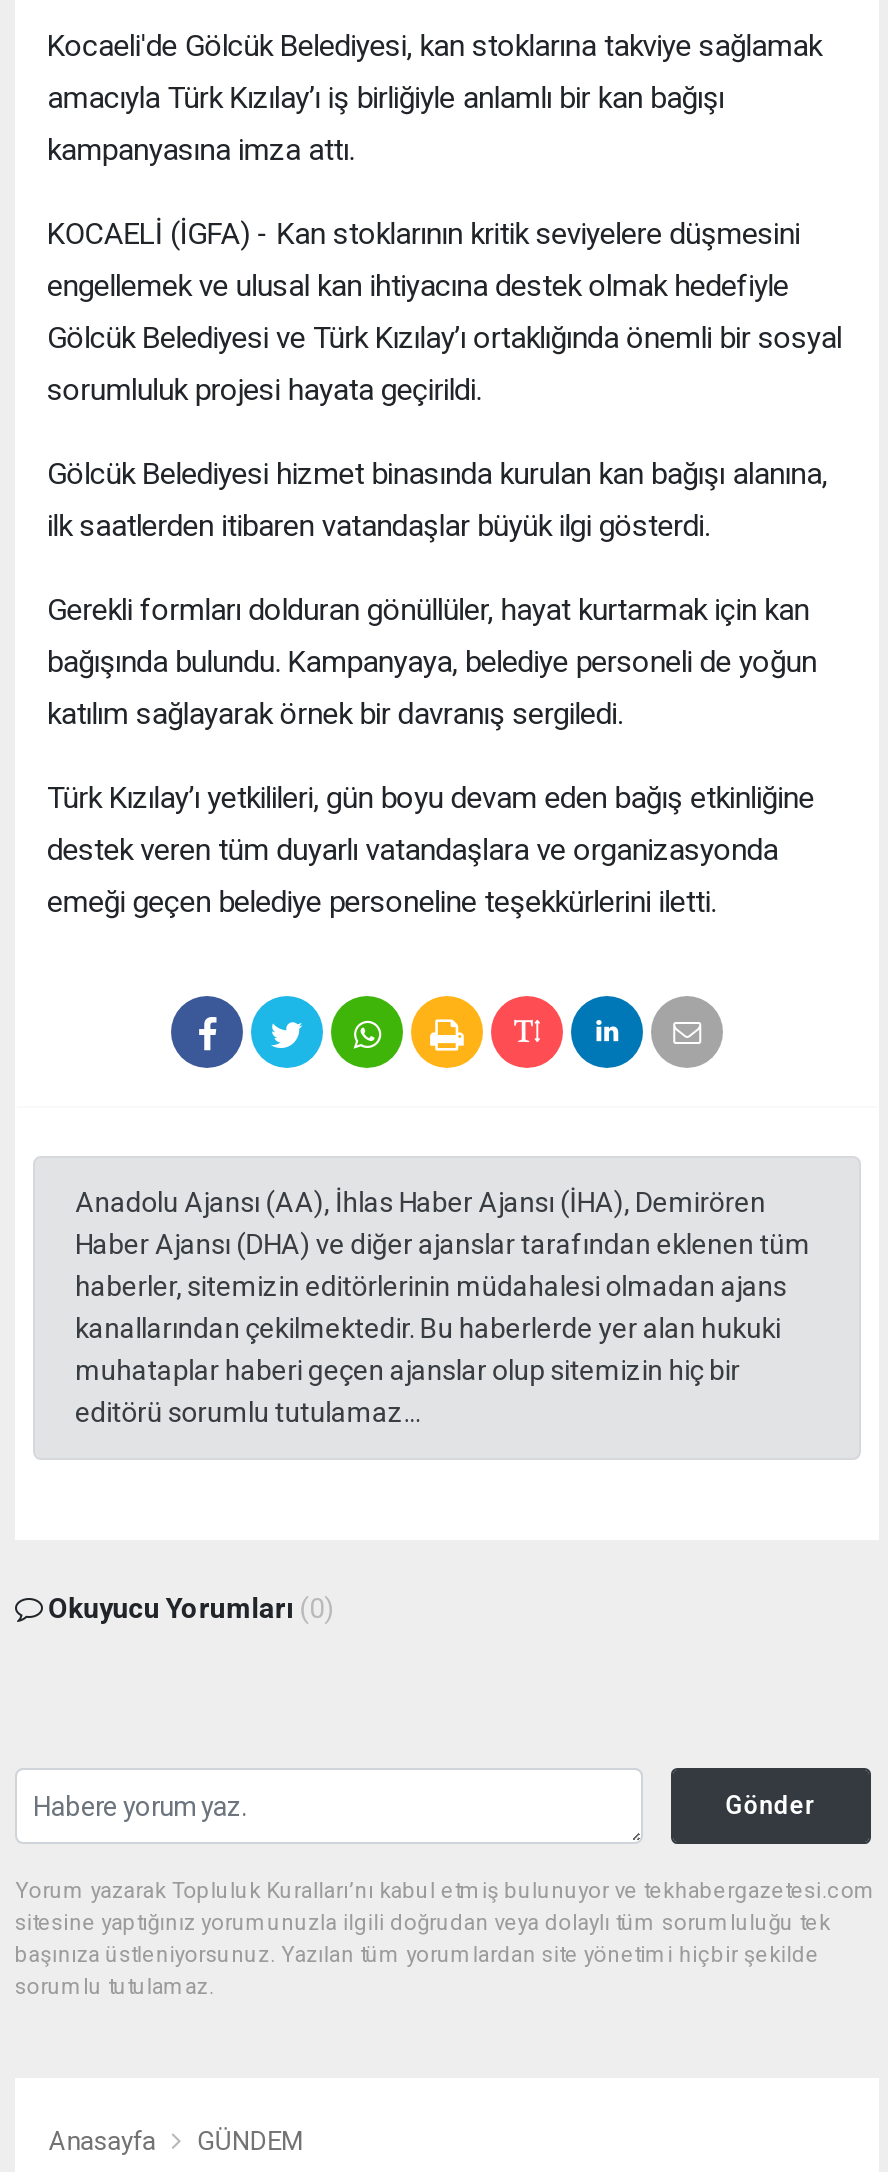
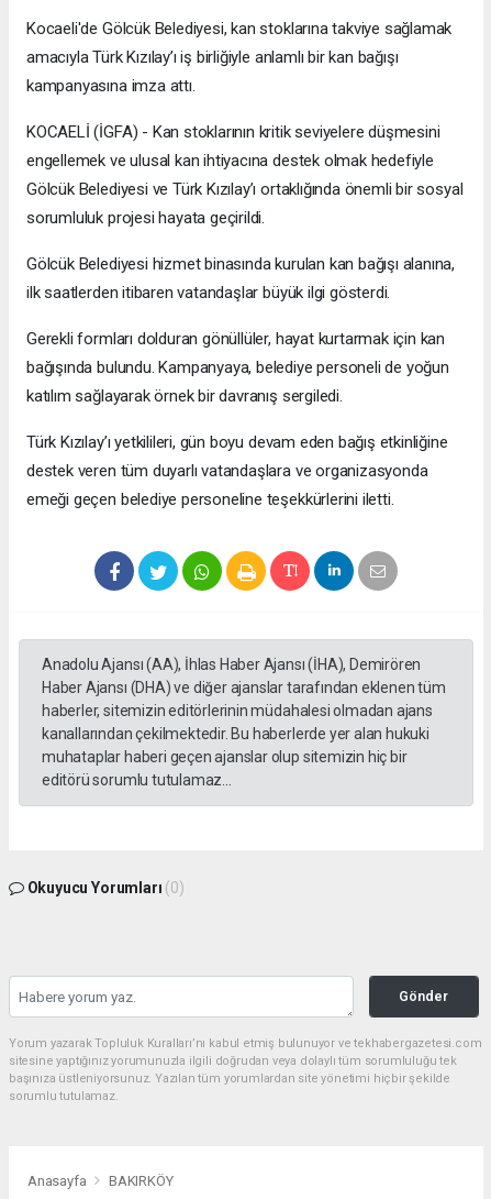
[197,2126,303,2156] GÜNDEM -> [109,1173,173,1189] BAKIRKÖY

